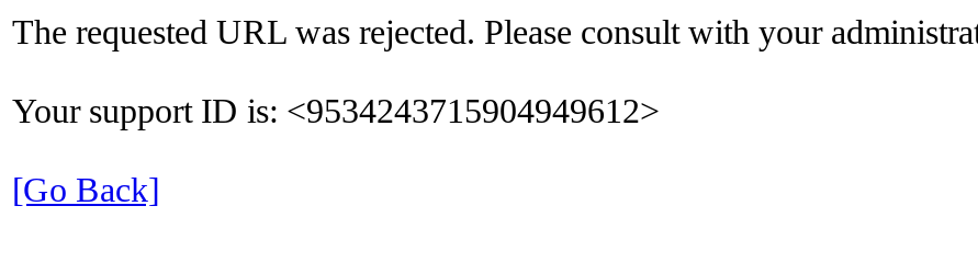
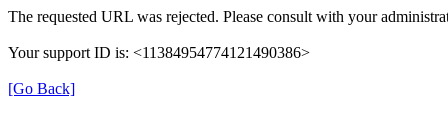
[12,92,660,129] Your support ID is: <9534243715904949612> -> [8,44,310,61] Your support ID is: <11384954774121490386>

